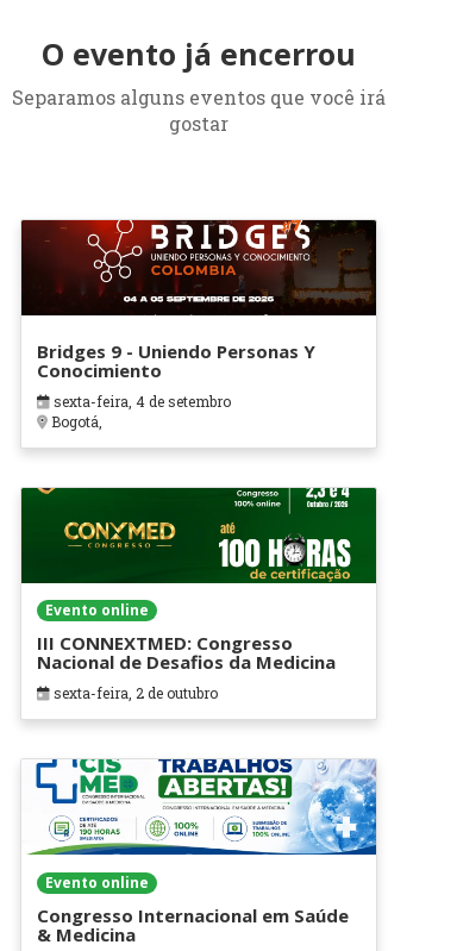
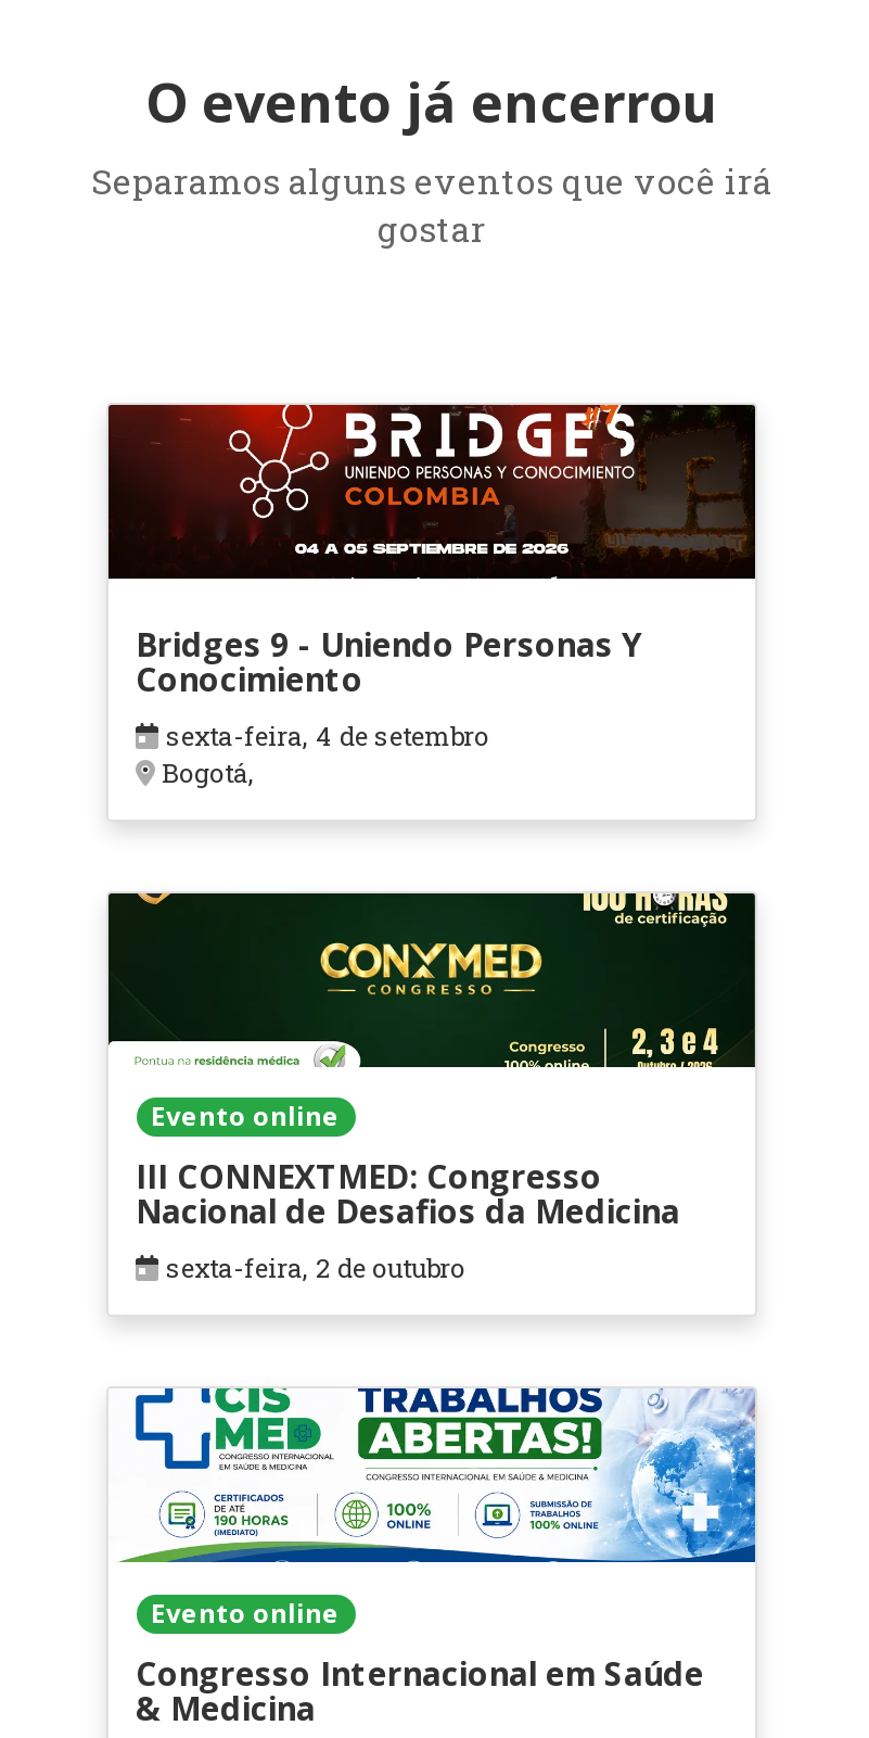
[20,487,376,584] [image] -> [108,891,755,1069] [image]

